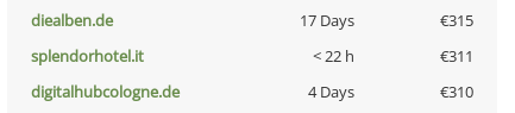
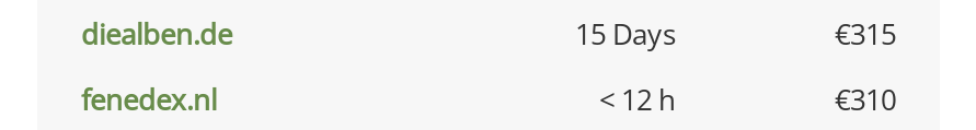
[299,10,354,31] 17 Days -> [575,15,676,54] 15 Days
[31,45,473,103] splendorhotel.it | < 22 h | €311 | digitalhubcologne.de | 4 Days -> [81,80,676,120] fenedex.nl | < 12 h

